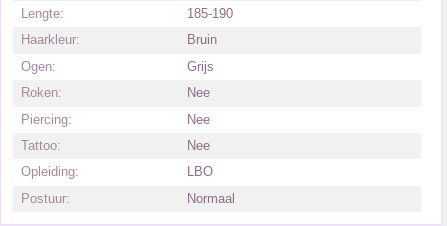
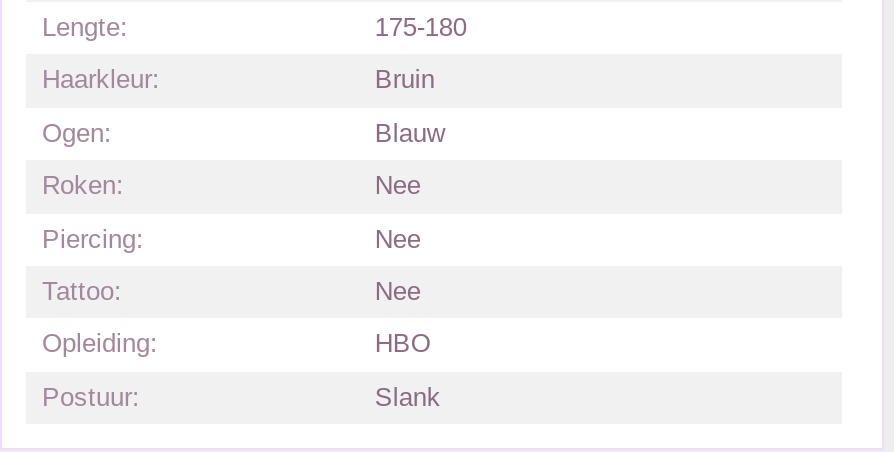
[187,6,233,21] 185-190 -> [375,12,467,42] 175-180
[187,59,214,74] Grijs -> [375,117,445,147] Blauw
[187,164,213,179] LBO -> [375,329,431,359] HBO
[187,191,235,206] Normaal -> [375,381,441,411] Slank

